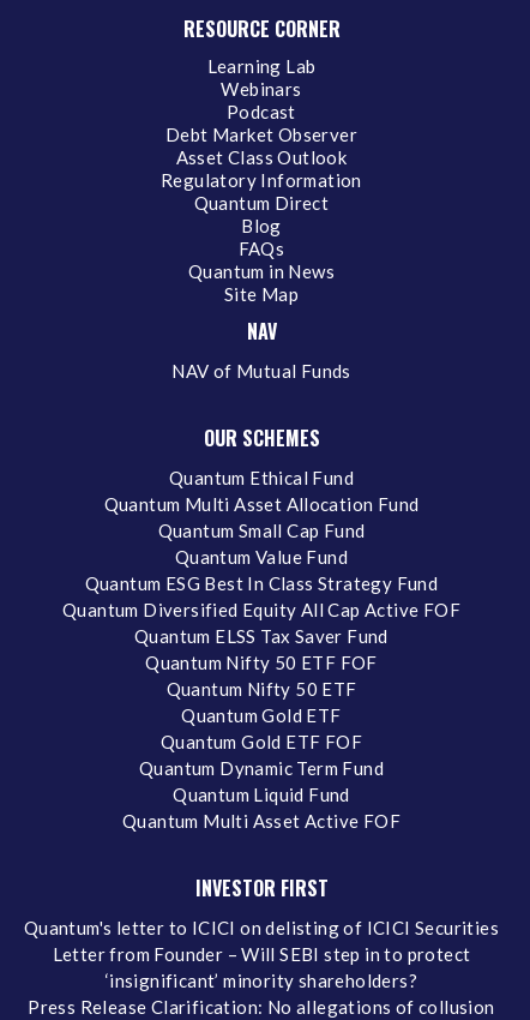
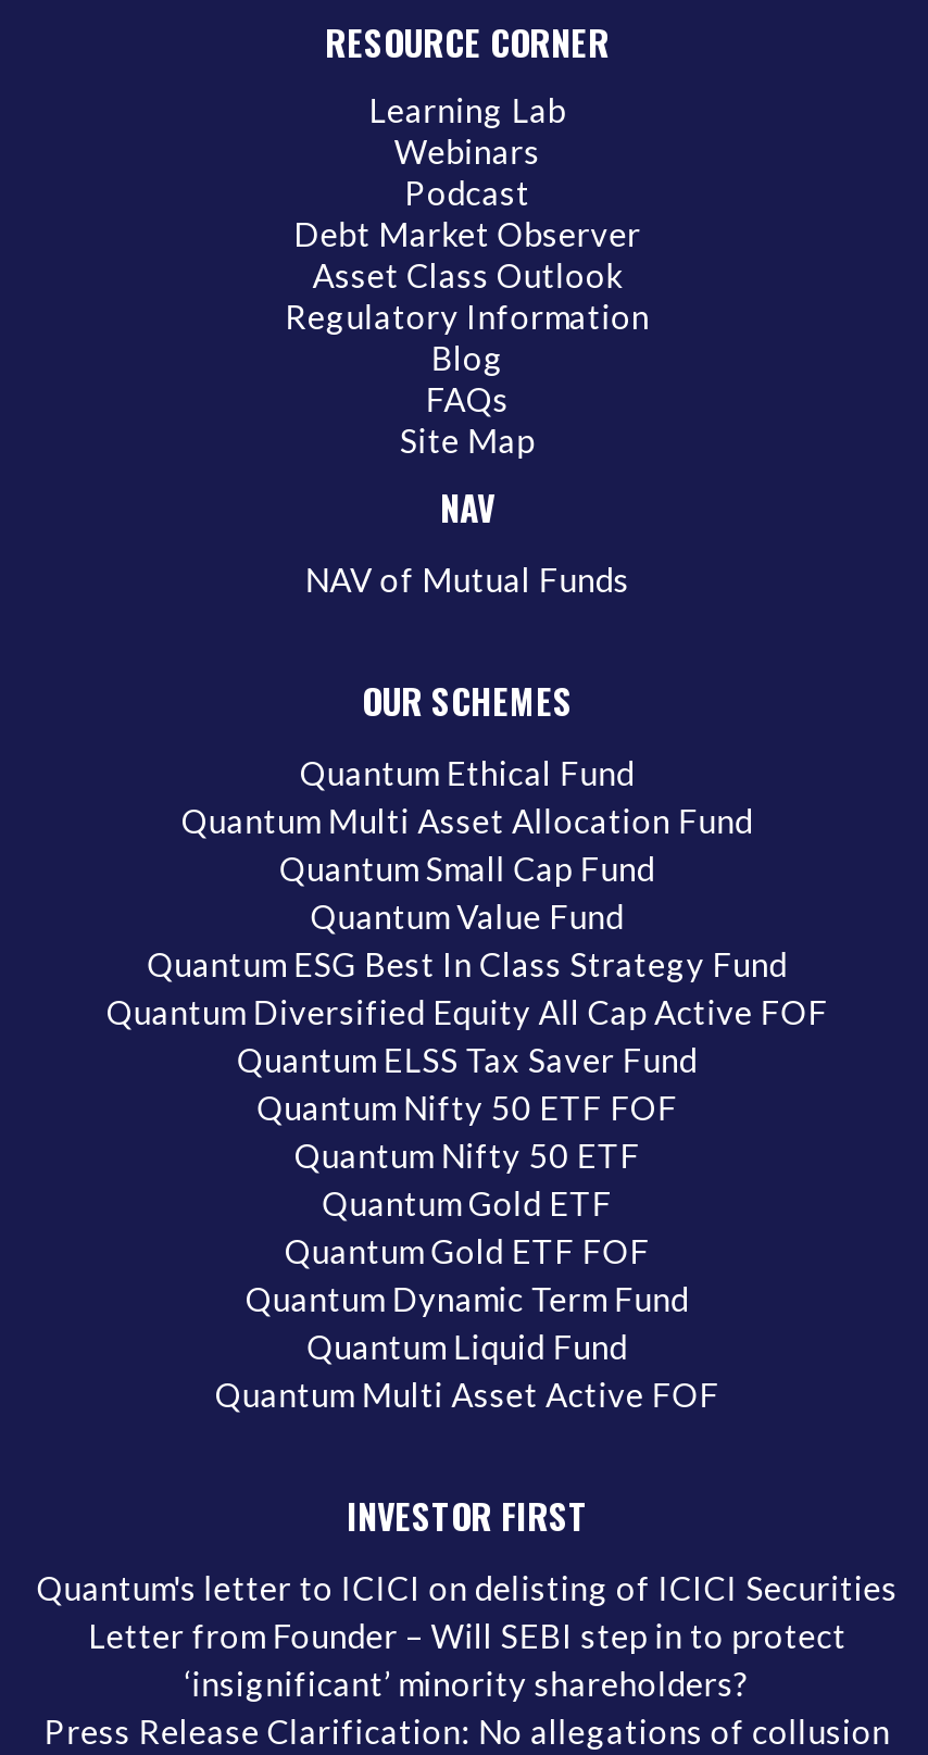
[194,192,329,214] Quantum Direct -> none
[188,261,335,282] Quantum in News -> none

